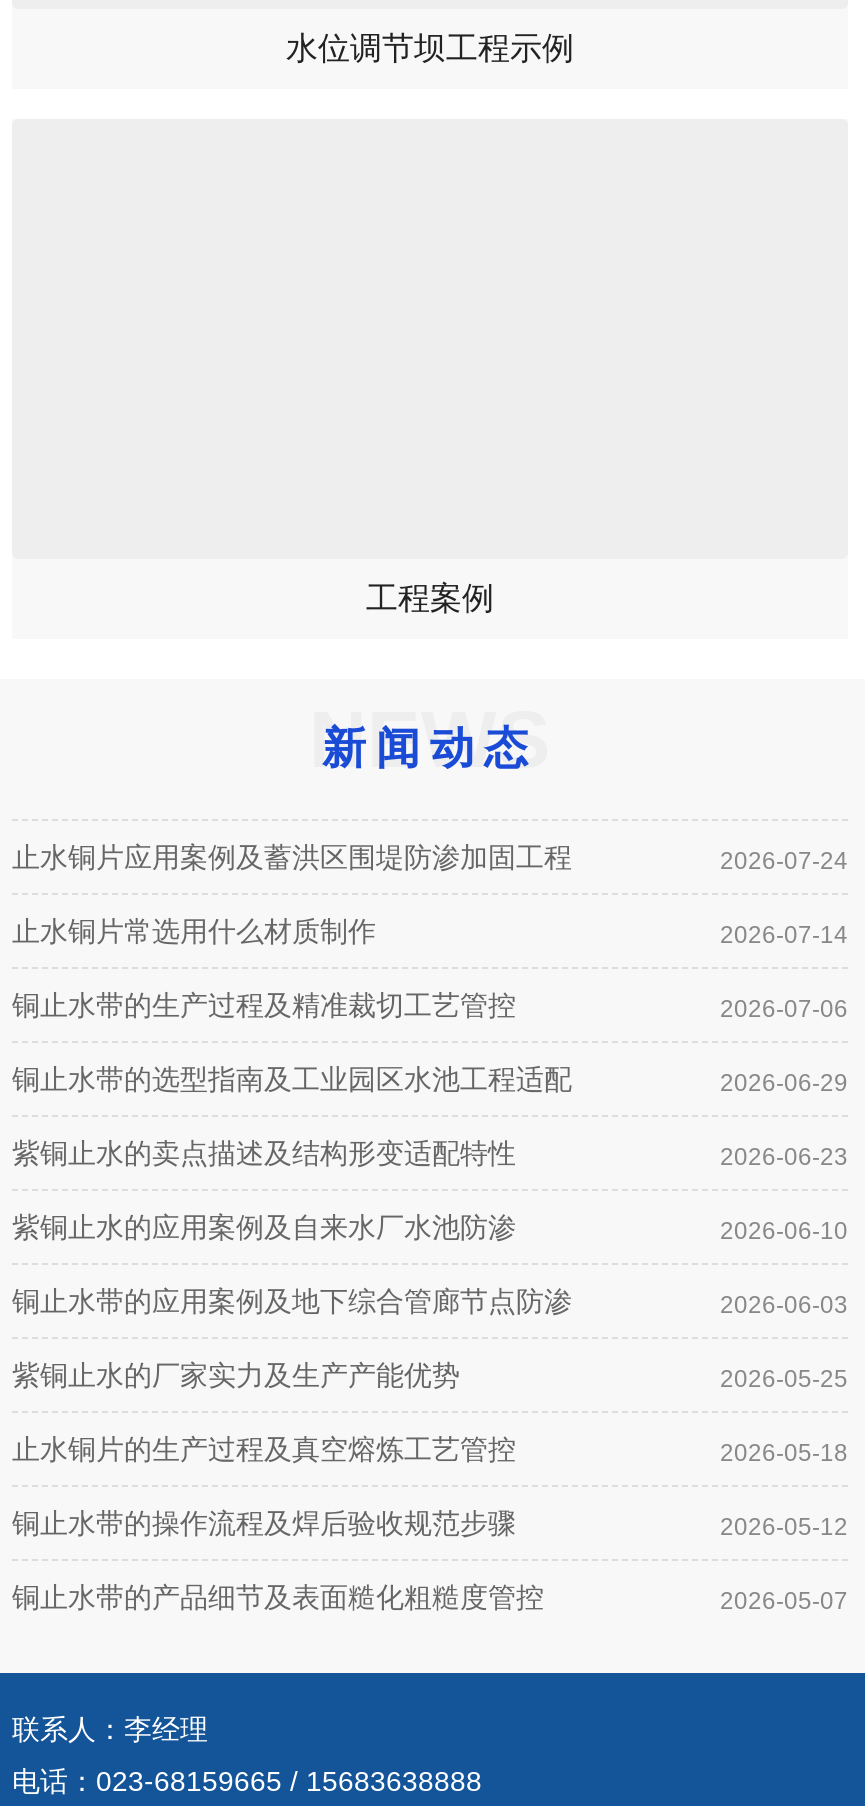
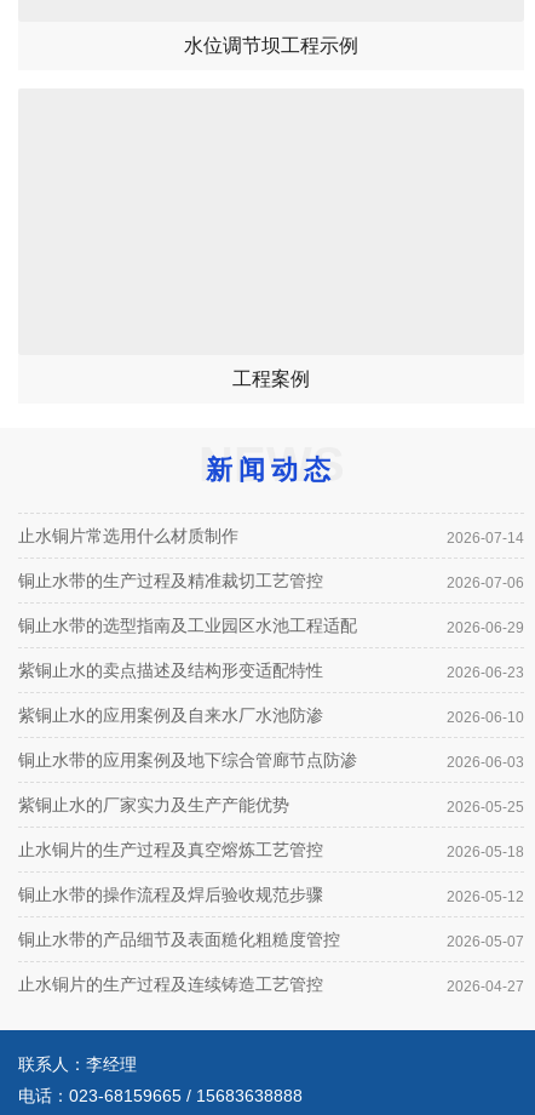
[12,841,848,875] 止水铜片应用案例及蓄洪区围堤防渗加固工程 | 2026-07-24 -> none
moved [12,915,848,1615] -> [18,526,524,950]: 止水铜片常选用什么材质制作 | 2026-07-14 | 铜止水带的生产过程及精准裁切工艺管控 | ... | 铜止水带的产品细节及表面糙化粗糙度管控 | 2026-05-07
none -> [18,974,524,995] 止水铜片的生产过程及连续铸造工艺管控 | 2026-04-27

